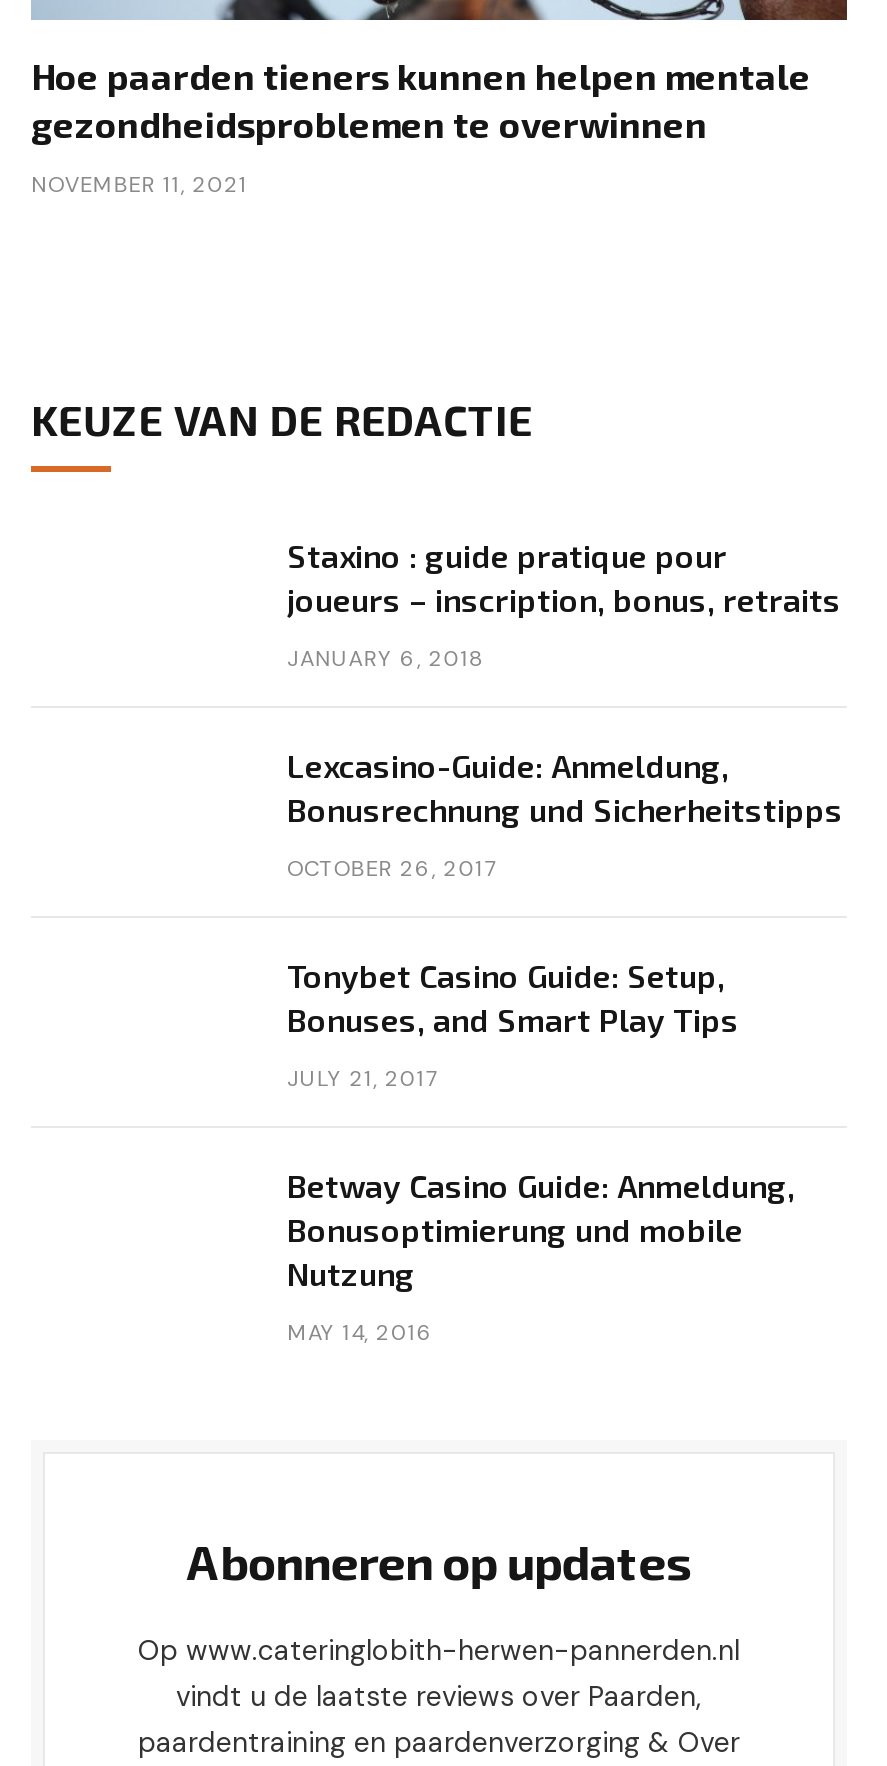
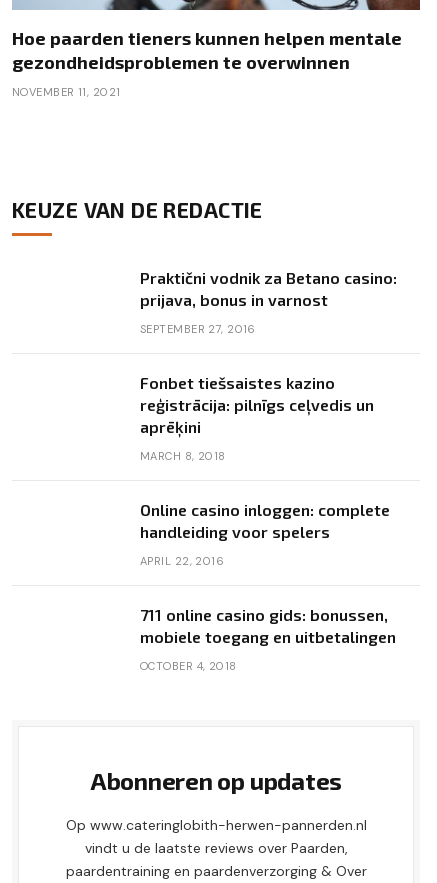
[287,536,841,618] Staxino : guide pratique pour | joueurs – inscription, bonus, retraits -> [140,268,397,309] Praktični vodnik za Betano casino: | prijava, bonus in varnost
[287,644,484,672] JANUARY 6, 2018 -> [140,322,256,336] SEPTEMBER 27, 2016
[287,746,843,828] Lexcasino-Guide: Anmeldung, | Bonusrechnung und Sicherheitstipps -> [140,373,374,436] Fonbet tiešsaistes kazino | reģistrācija: pilnīgs ceļvedis un | aprēķini
[287,854,497,882] OCTOBER 26, 2017 -> [140,449,226,463] MARCH 8, 2018
[287,956,739,1038] Tonybet Casino Guide: Setup, | Bonuses, and Smart Play Tips -> [140,500,390,541] Online casino inloggen: complete | handleiding voor spelers
[287,1064,438,1092] JULY 21, 2017 -> [140,554,224,568] APRIL 22, 2016
[287,1166,795,1292] Betway Casino Guide: Anmeldung, | Bonusoptimierung und mobile | Nutzung -> [140,605,396,646] 711 online casino gids: bonussen, | mobiele toegang en uitbetalingen
[287,1318,434,1346] MAY 14, 2016 -> [140,659,237,673] OCTOBER 4, 2018

